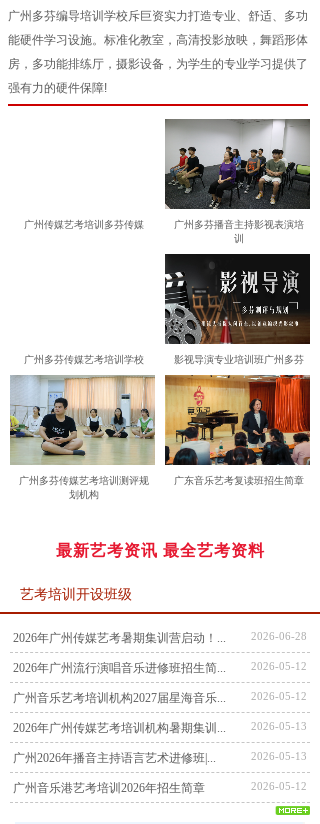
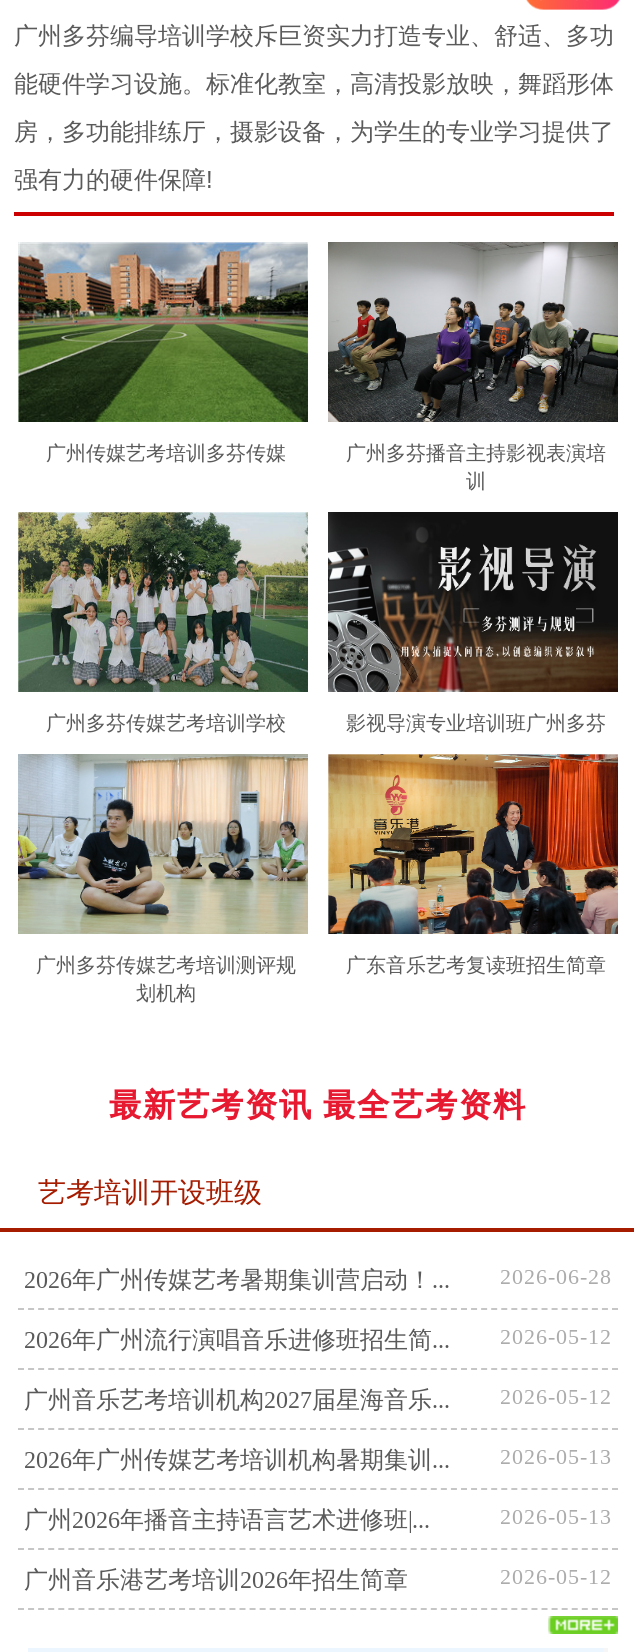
none -> [16,240,310,424] [image]
none -> [16,510,310,694] [image]

